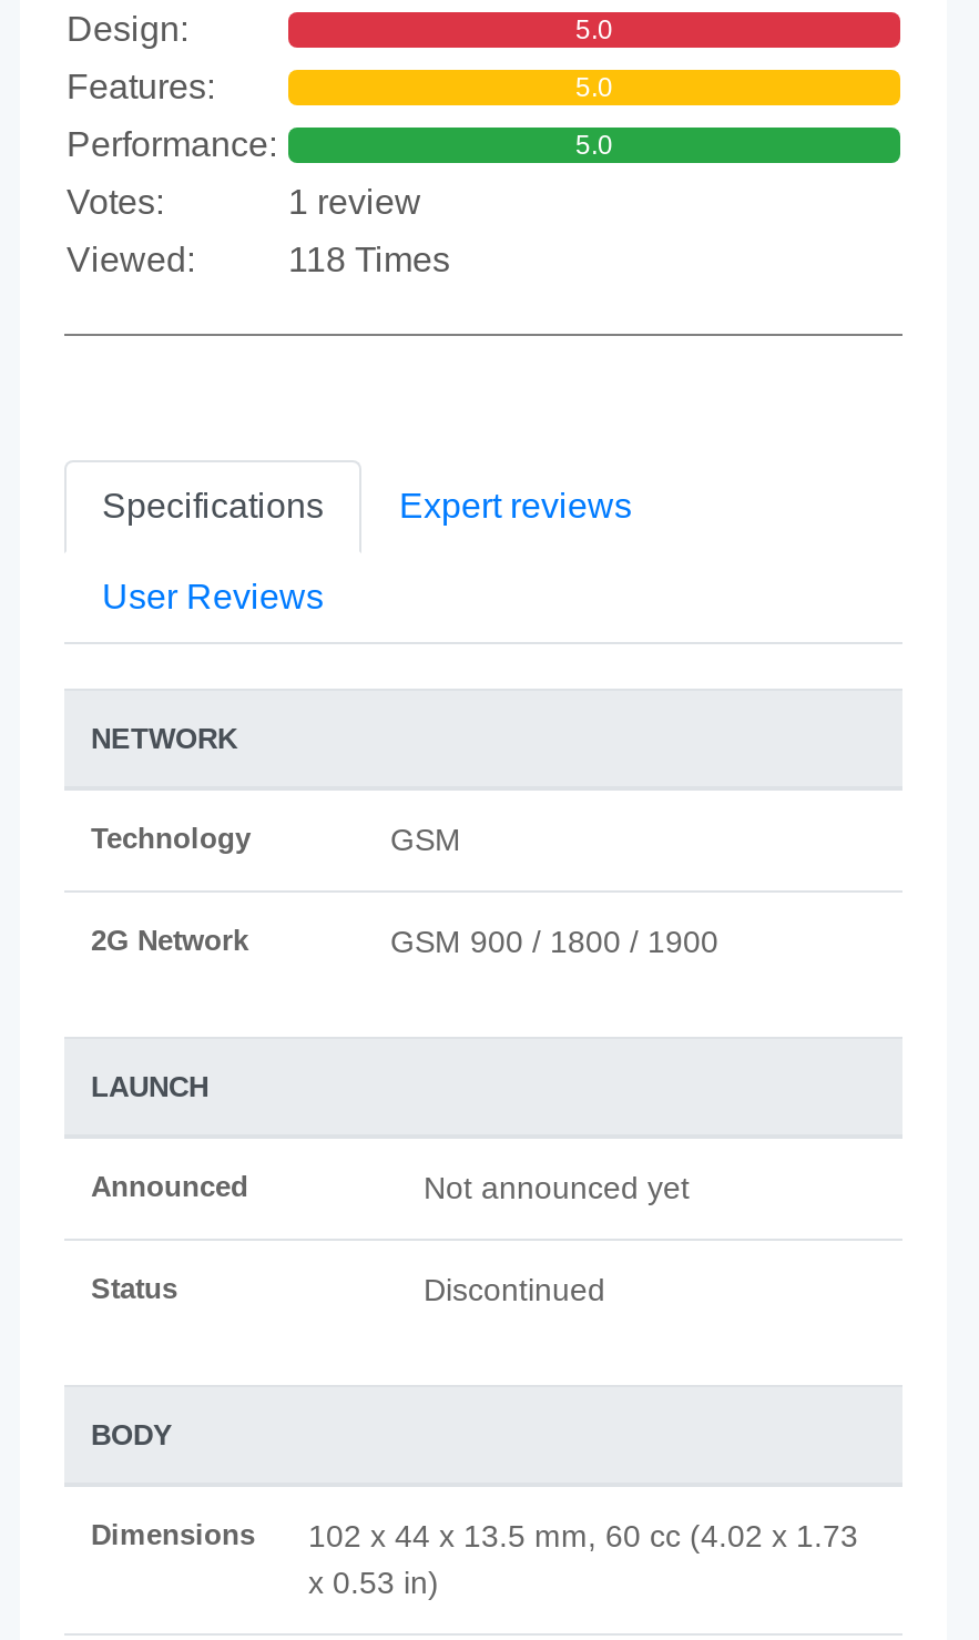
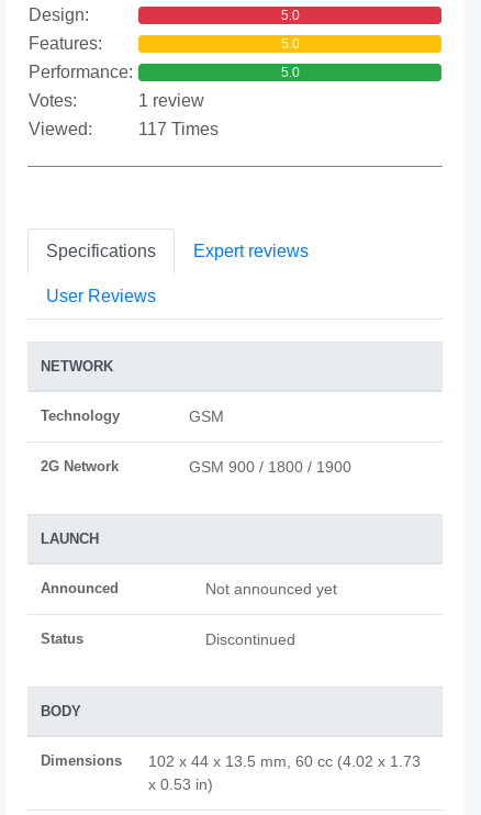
[288,241,450,278] 118 Times -> [138,120,219,138] 117 Times

